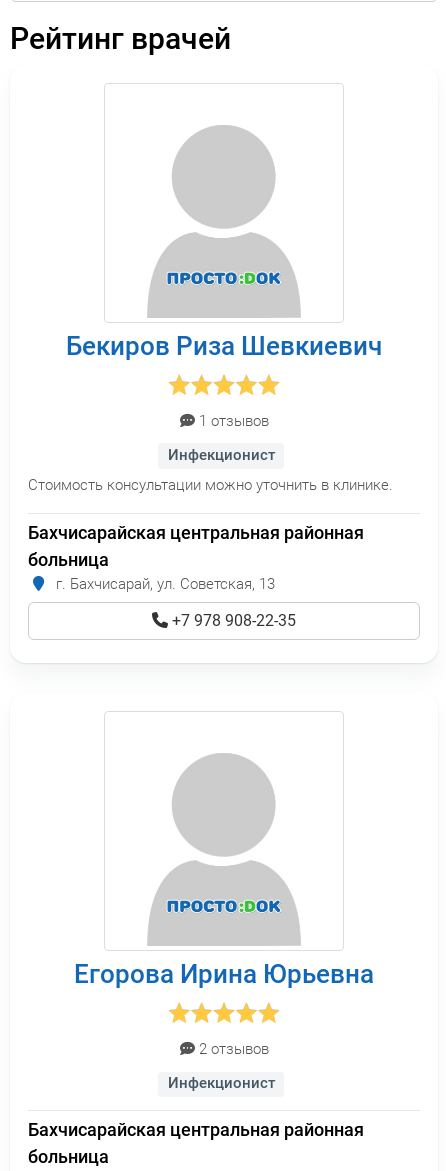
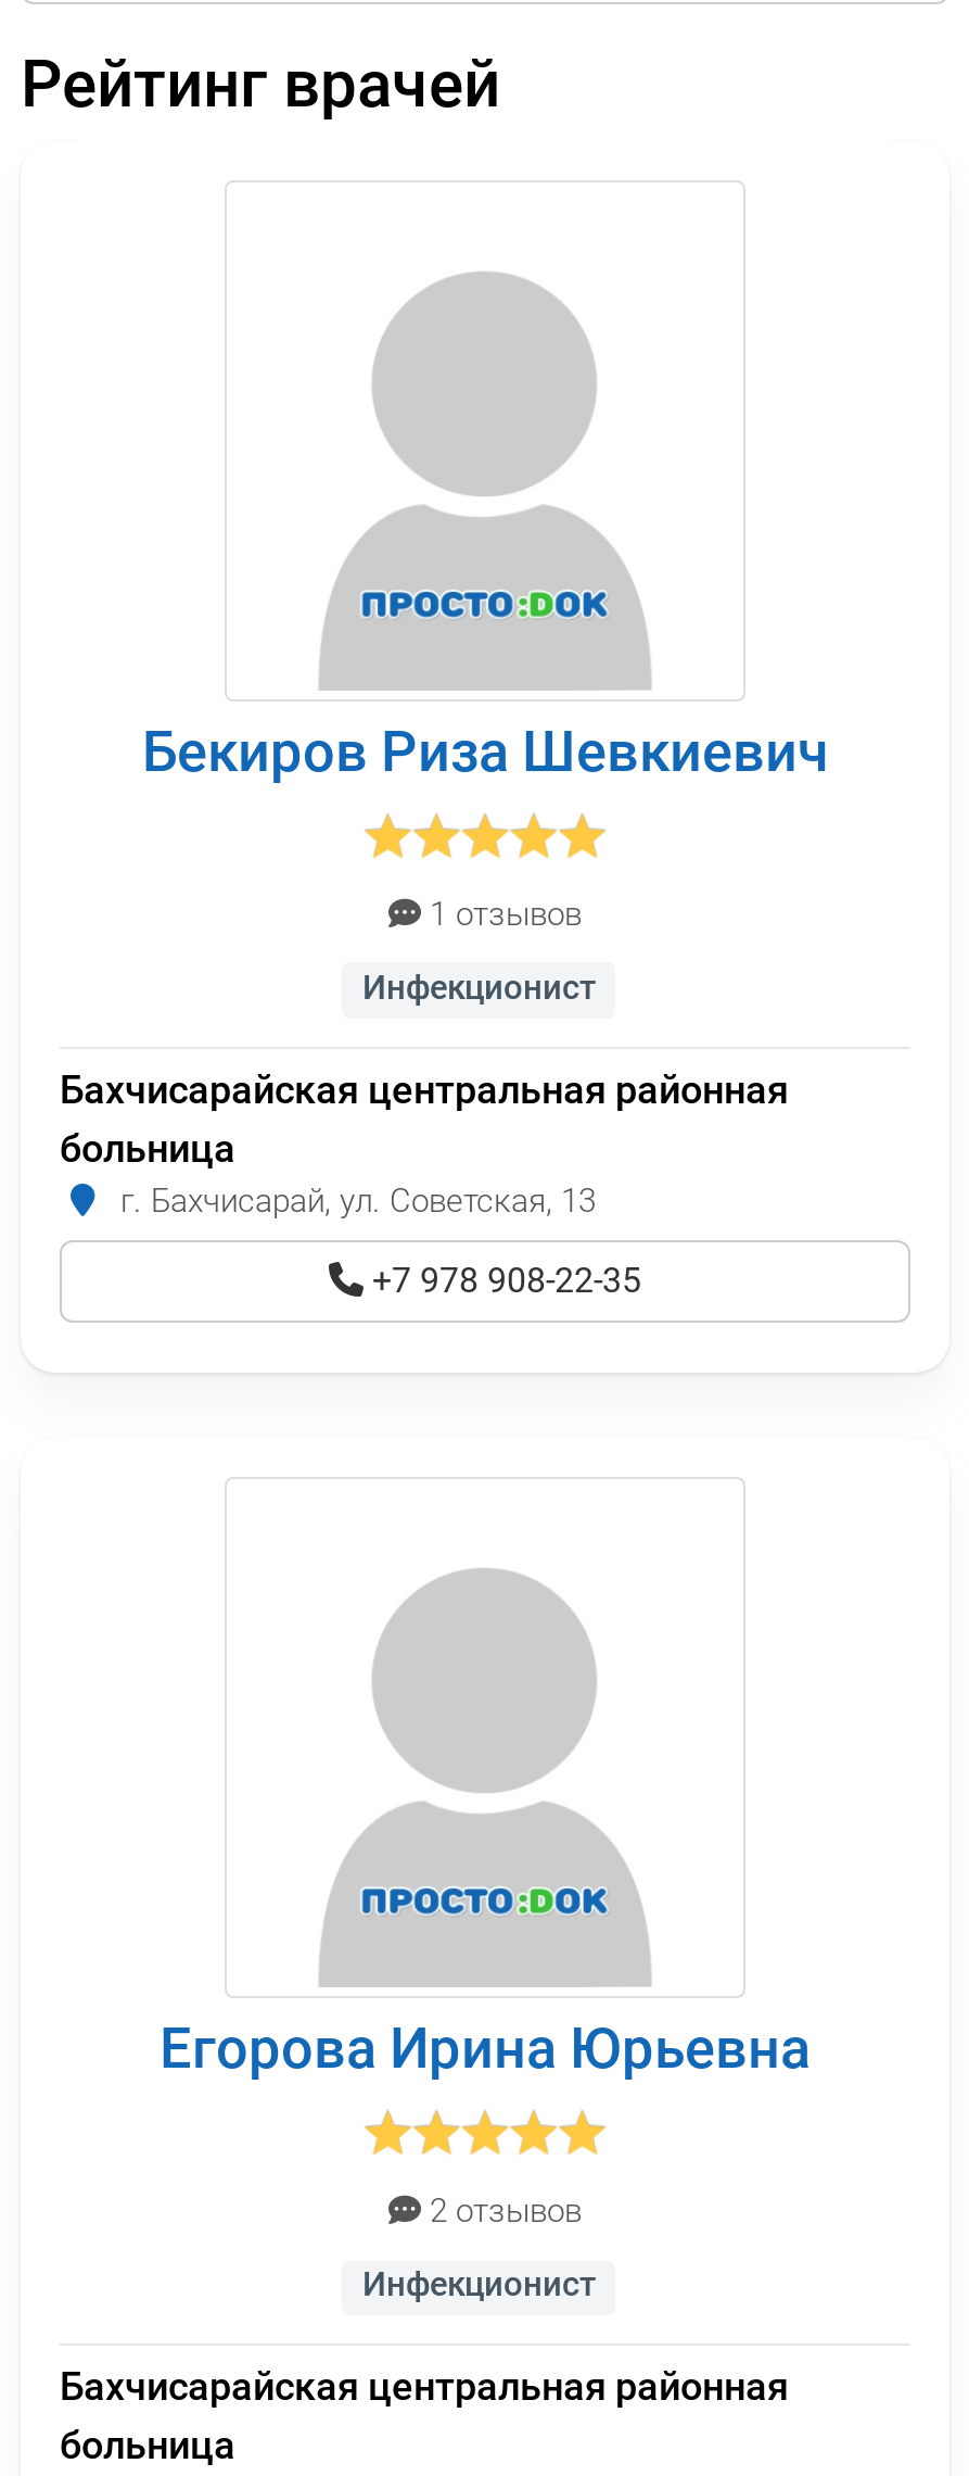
[28,476,393,494] Стоимость консультации можно уточнить в клинике. -> none

